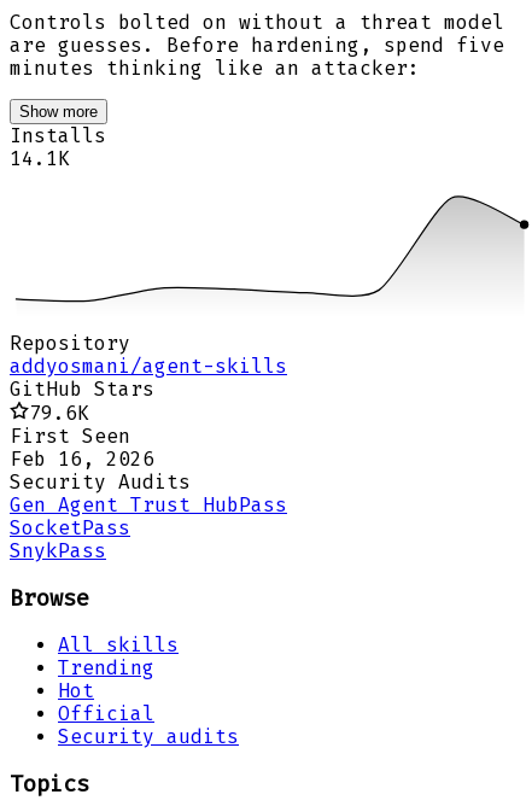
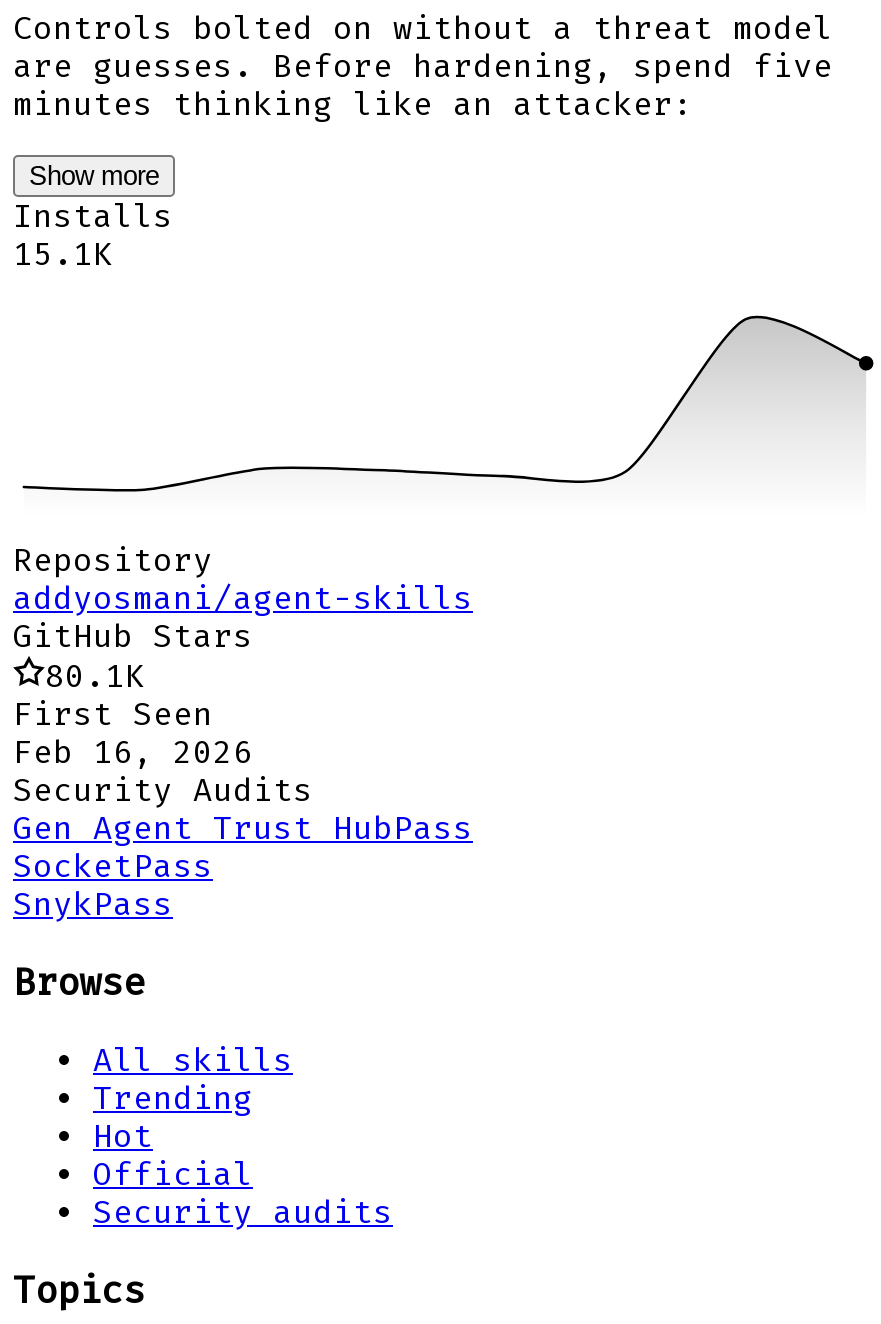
[10,148,70,170] 14.1K -> [13,236,113,274] 15.1K
[29,402,89,425] 79.6K -> [45,657,145,695] 80.1K

